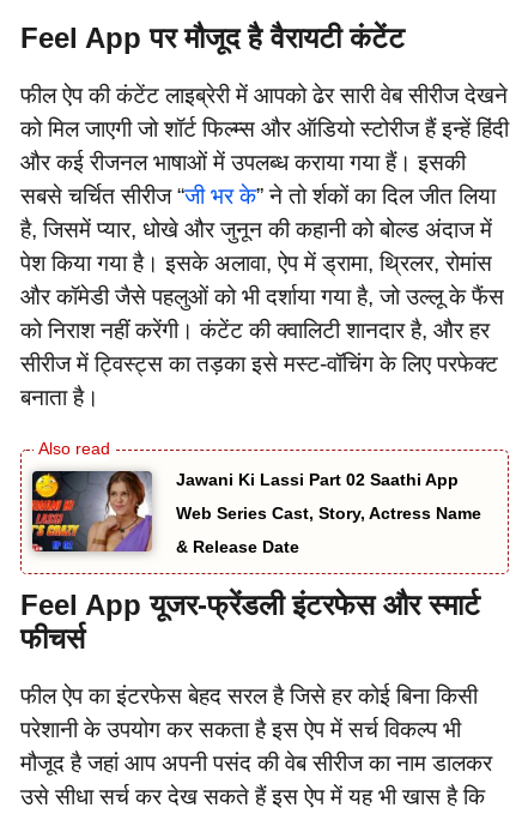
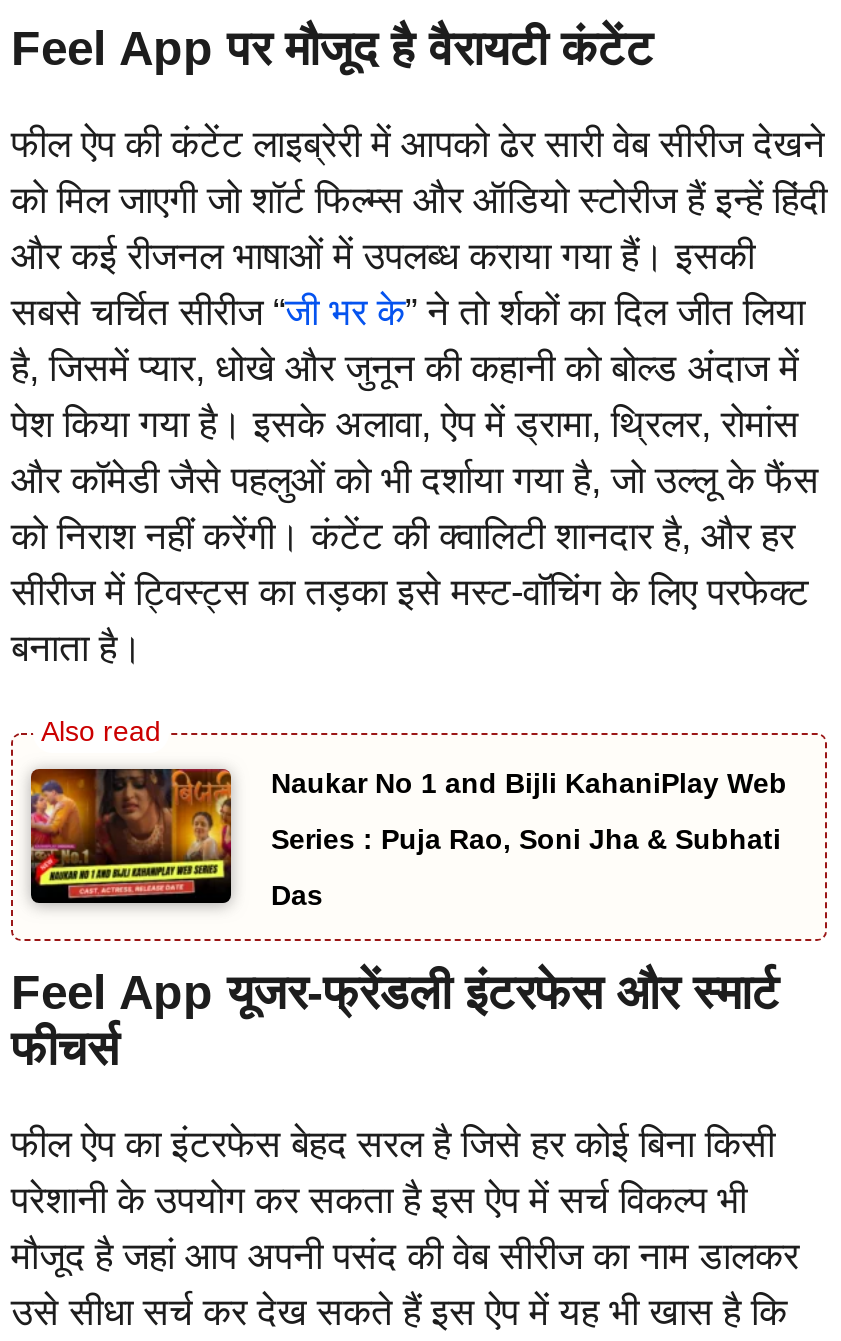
[31,470,459,553] [image] | Jawani Ki Lassi Part 02 Saathi App -> [29,767,787,905] [image] | Naukar No 1 and Bijli KahaniPlay Web
[176,504,481,523] Web Series Cast, Story, Actress Name -> [271,823,781,855] Series : Puja Rao, Soni Jha & Subhati
[176,537,299,556] & Release Date -> [271,879,323,911] Das

